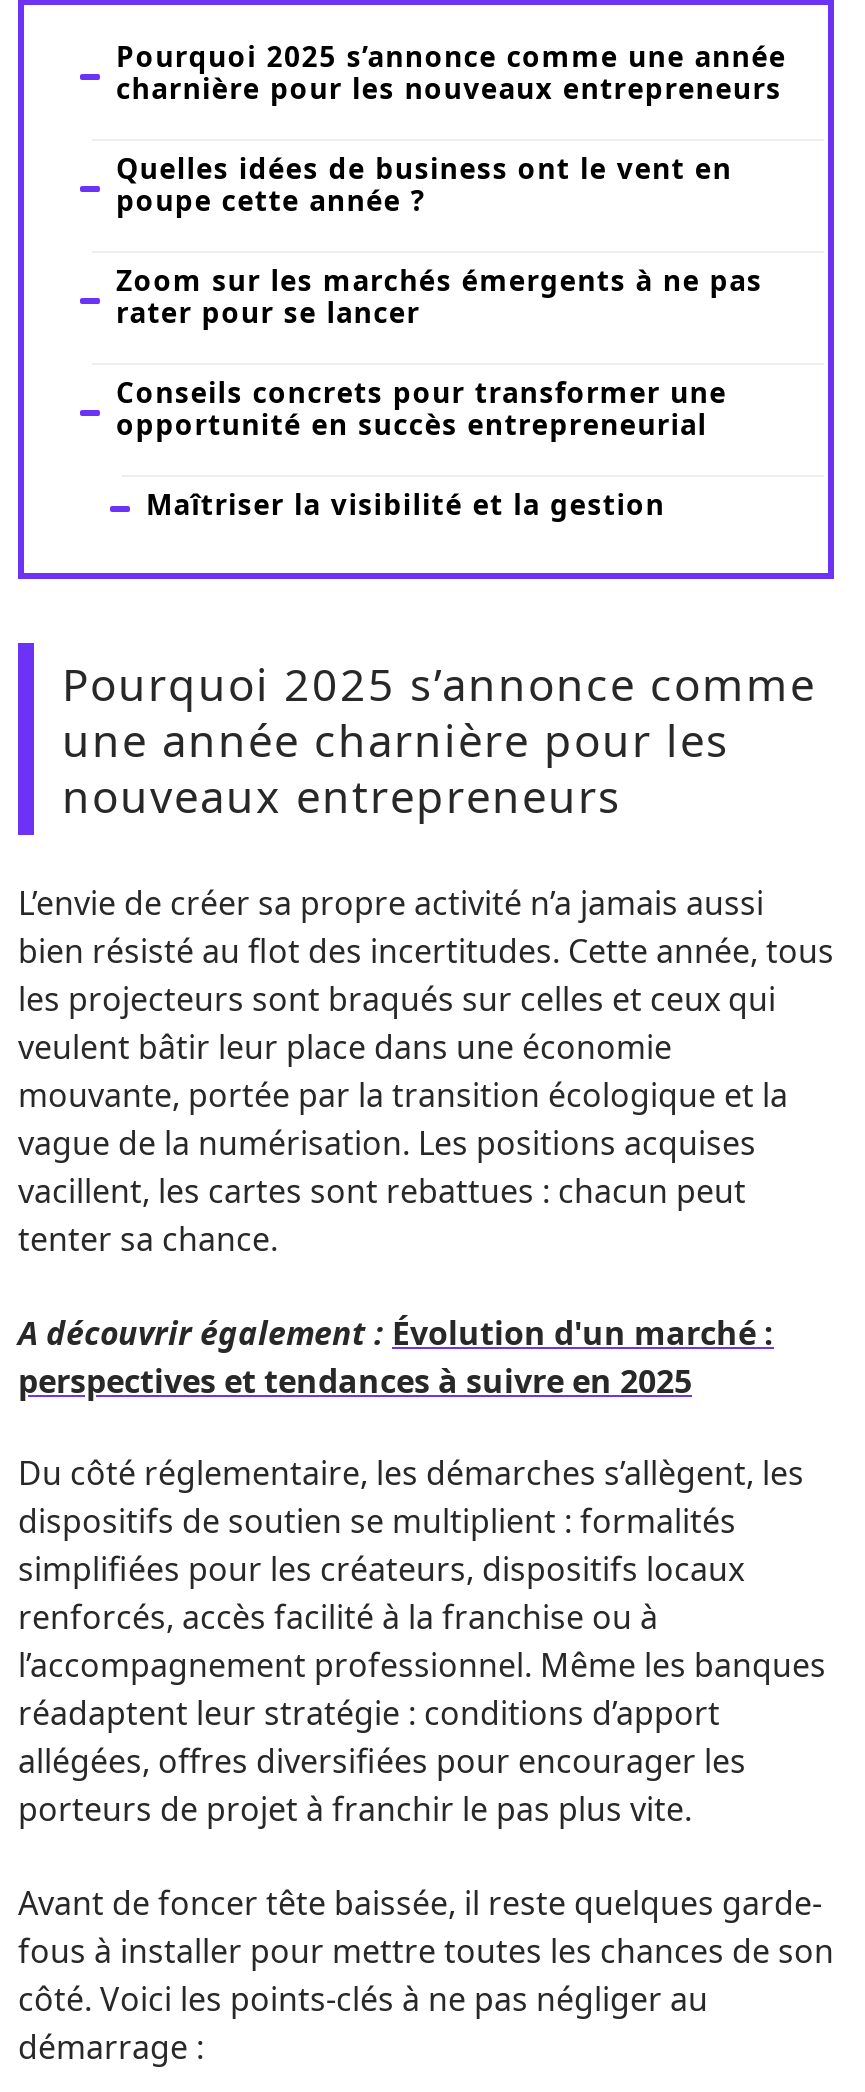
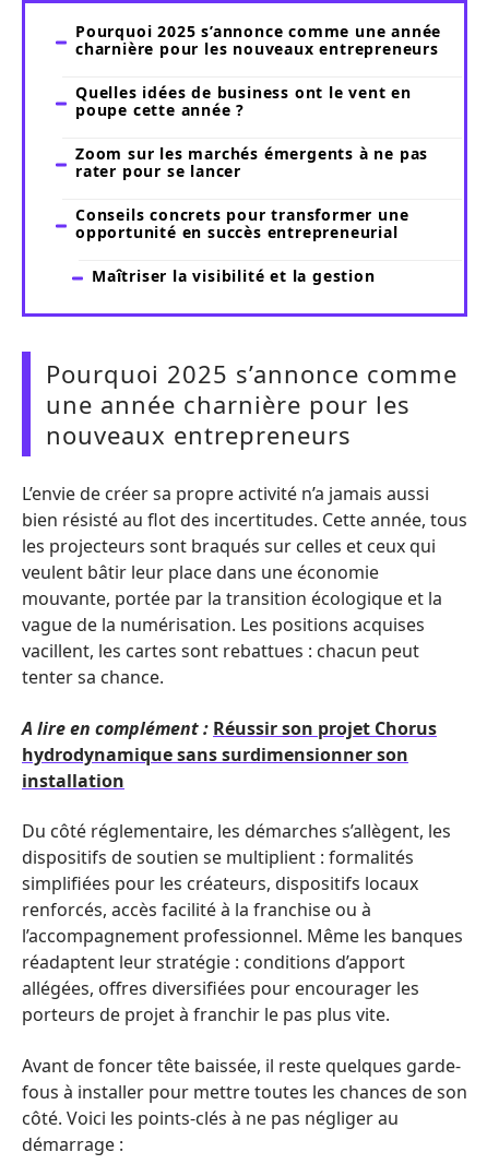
[18,1310,774,1402] A découvrir également : Évolution d'un marché : | perspectives et tendances à suivre en 2025 -> [22,716,437,792] A lire en complément : Réussir son projet Chorus | hydrodynamique sans surdimensionner son | installation

